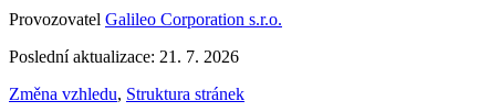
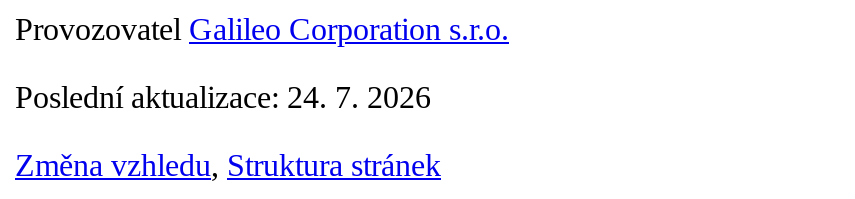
[9,47,239,66] Poslední aktualizace: 21. 7. 2026 -> [15,79,431,113] Poslední aktualizace: 24. 7. 2026

